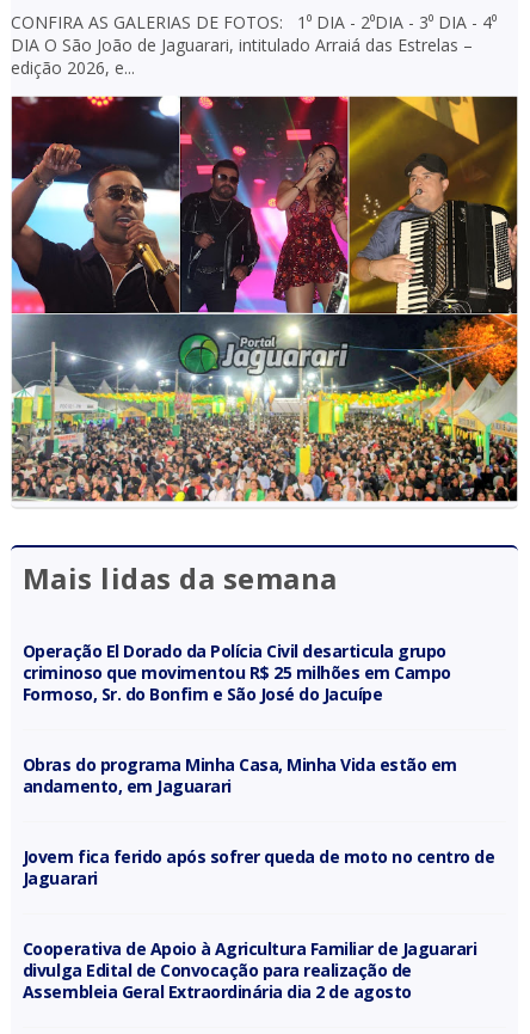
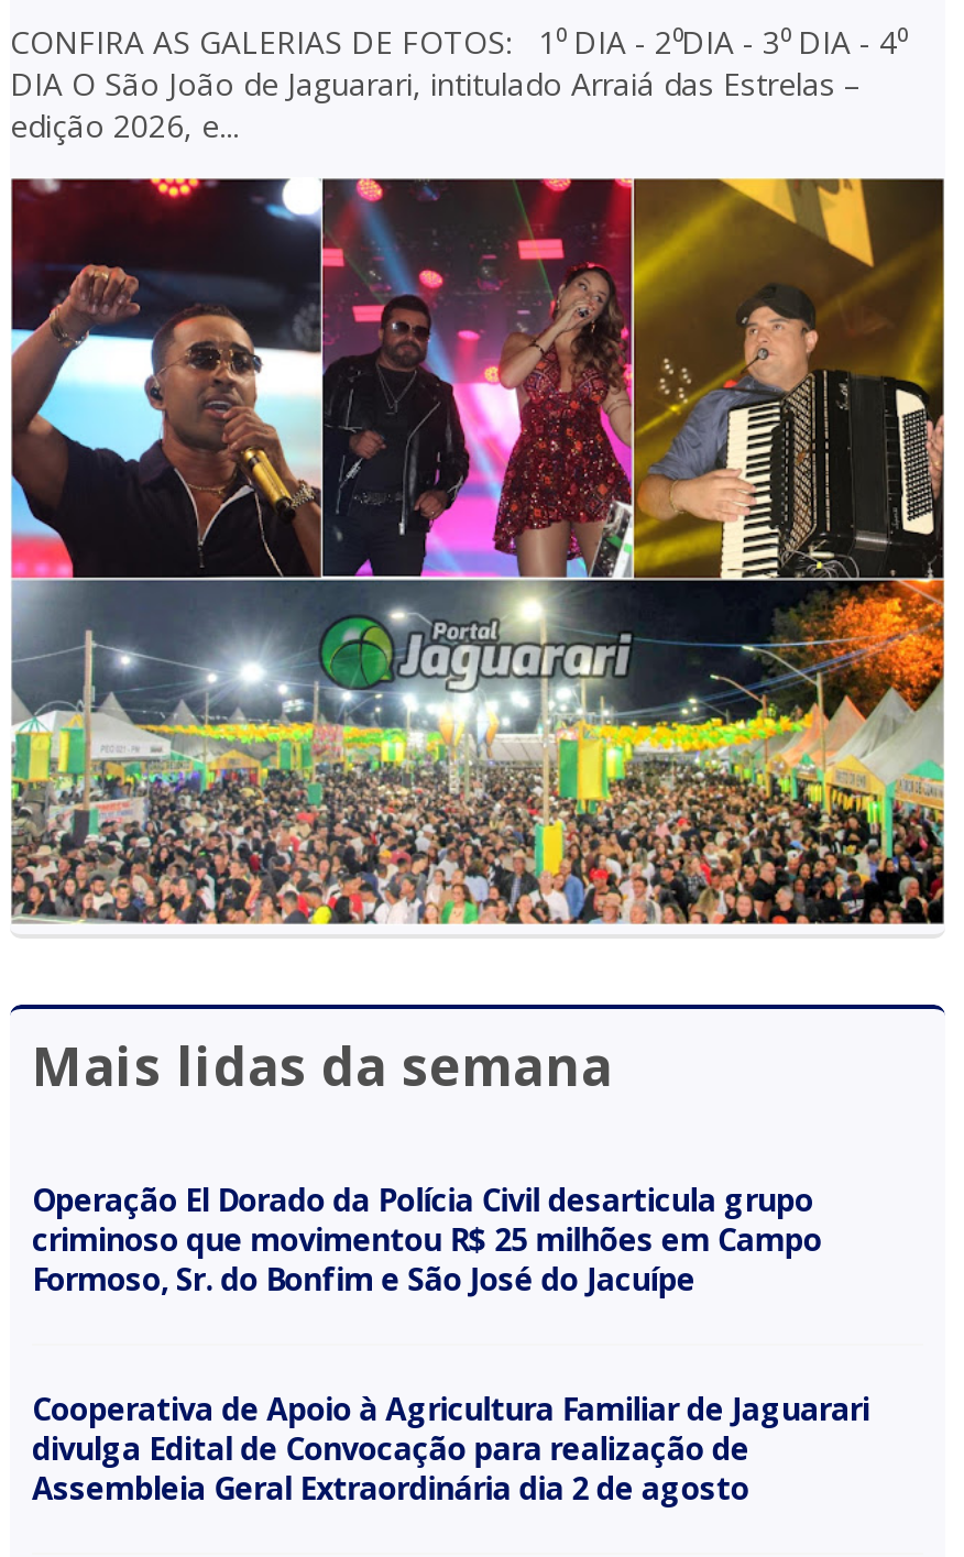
[23,754,495,890] Obras do programa Minha Casa, Minha Vida estão em | andamento, em Jaguarari | Jovem fica ferido após sofrer queda de moto no centro de | Jaguarari -> none

